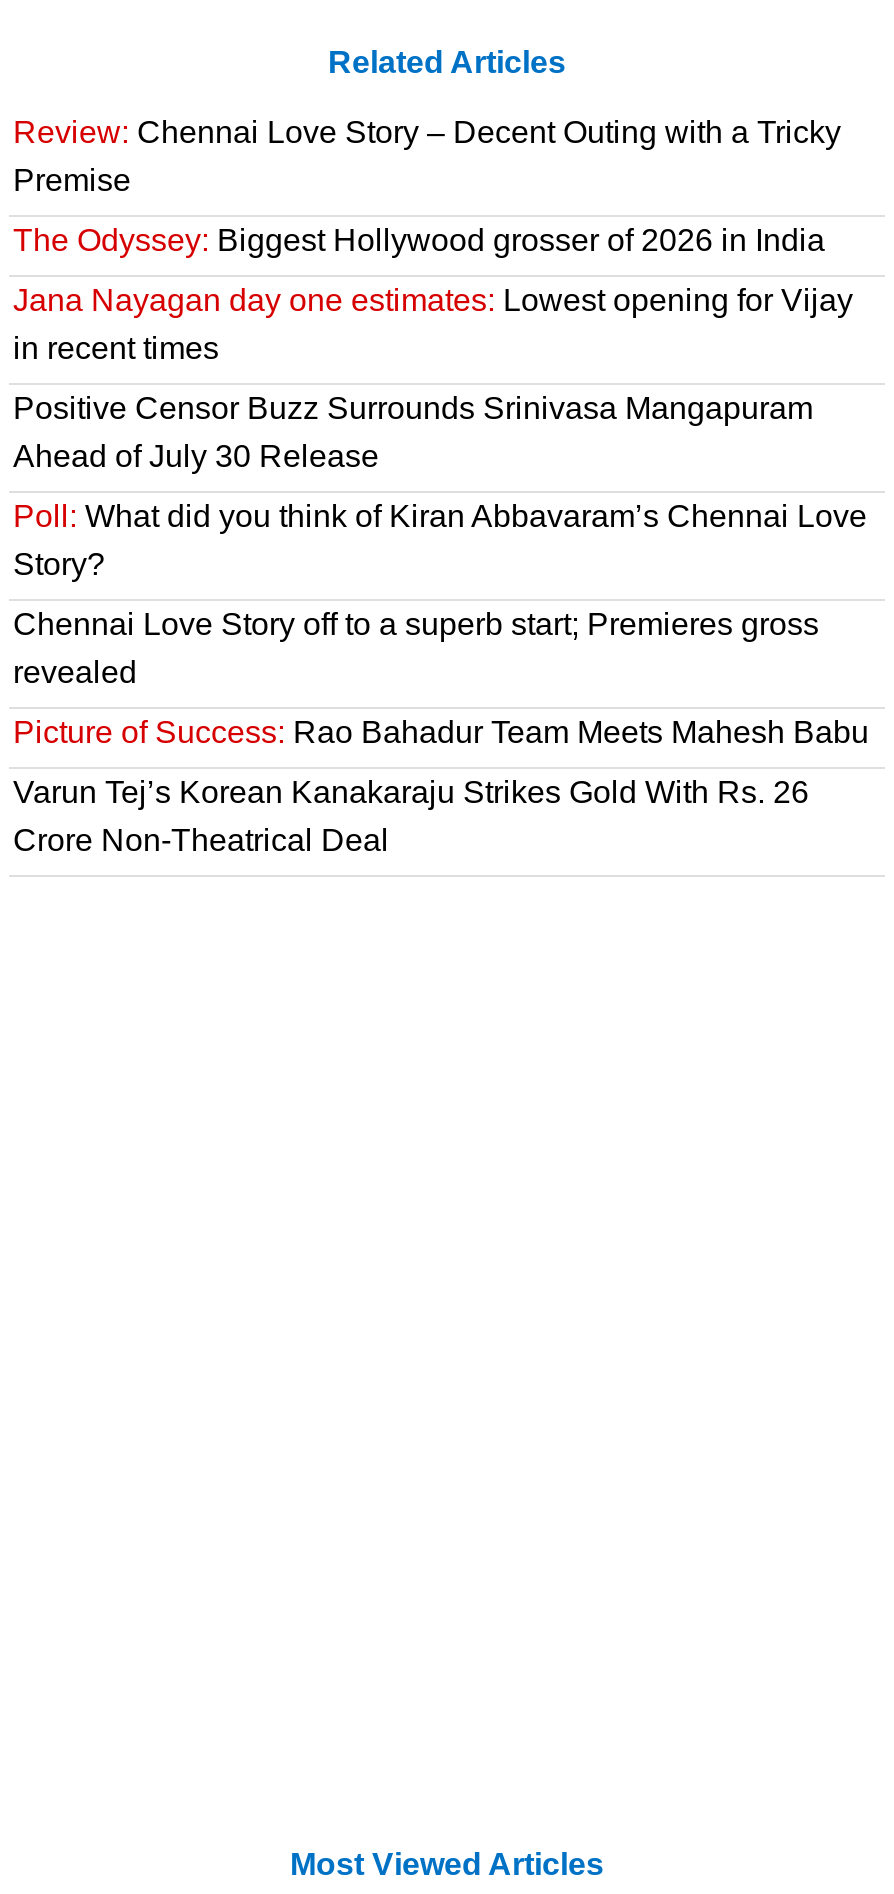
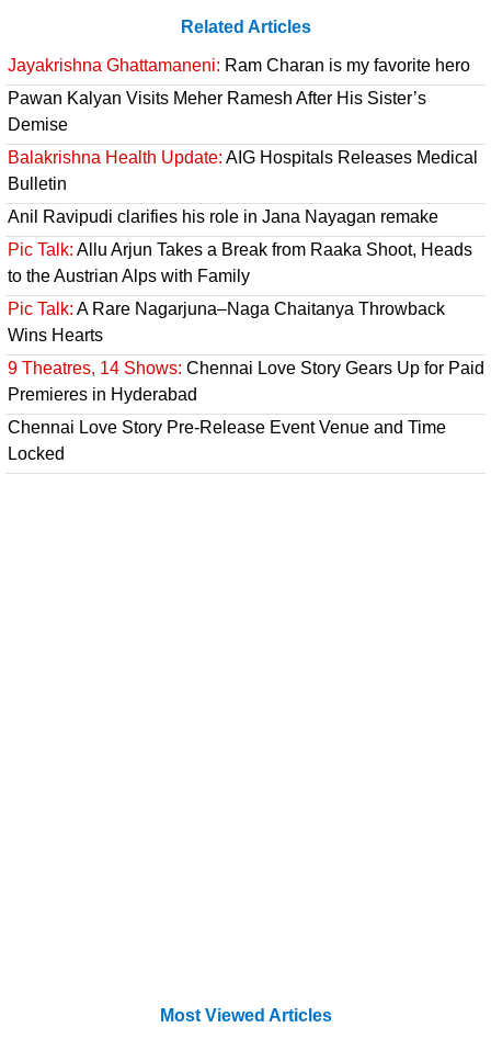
[13,116,841,198] Review: Chennai Love Story – Decent Outing with a Tricky | Premise -> [8,56,470,75] Jayakrishna Ghattamaneni: Ram Charan is my favorite hero
[13,224,825,258] The Odyssey: Biggest Hollywood grosser of 2026 in India -> [8,89,426,134] Pawan Kalyan Visits Meher Ramesh After His Sister’s | Demise
[13,284,853,366] Jana Nayagan day one estimates: Lowest opening for Vijay | in recent times -> [8,149,478,194] Balakrishna Health Update: AIG Hospitals Releases Medical | Bulletin
[13,392,813,474] Positive Censor Buzz Surrounds Srinivasa Mangapuram | Ahead of July 30 Release -> [8,208,438,226] Anil Ravipudi clarifies his role in Jana Nayagan remake
[13,500,867,582] Poll: What did you think of Kiran Abbavaram’s Chennai Love | Story? -> [8,241,472,286] Pic Talk: Allu Arjun Takes a Break from Raaka Shoot, Heads | to the Austrian Alps with Family
[13,608,819,690] Chennai Love Story off to a superb start; Premieres gross | revealed -> [8,300,445,345] Pic Talk: A Rare Nagarjuna–Naga Chaitanya Throwback | Wins Hearts
[13,716,869,750] Picture of Success: Rao Bahadur Team Meets Mahesh Babu -> [8,359,484,404] 9 Theatres, 14 Shows: Chennai Love Story Gears Up for Paid | Premieres in Hyderabad
[13,776,809,858] Varun Tej’s Korean Kanakaraju Strikes Gold With Rs. 26 | Crore Non-Theatrical Deal -> [8,418,446,463] Chennai Love Story Pre-Release Event Venue and Time | Locked

